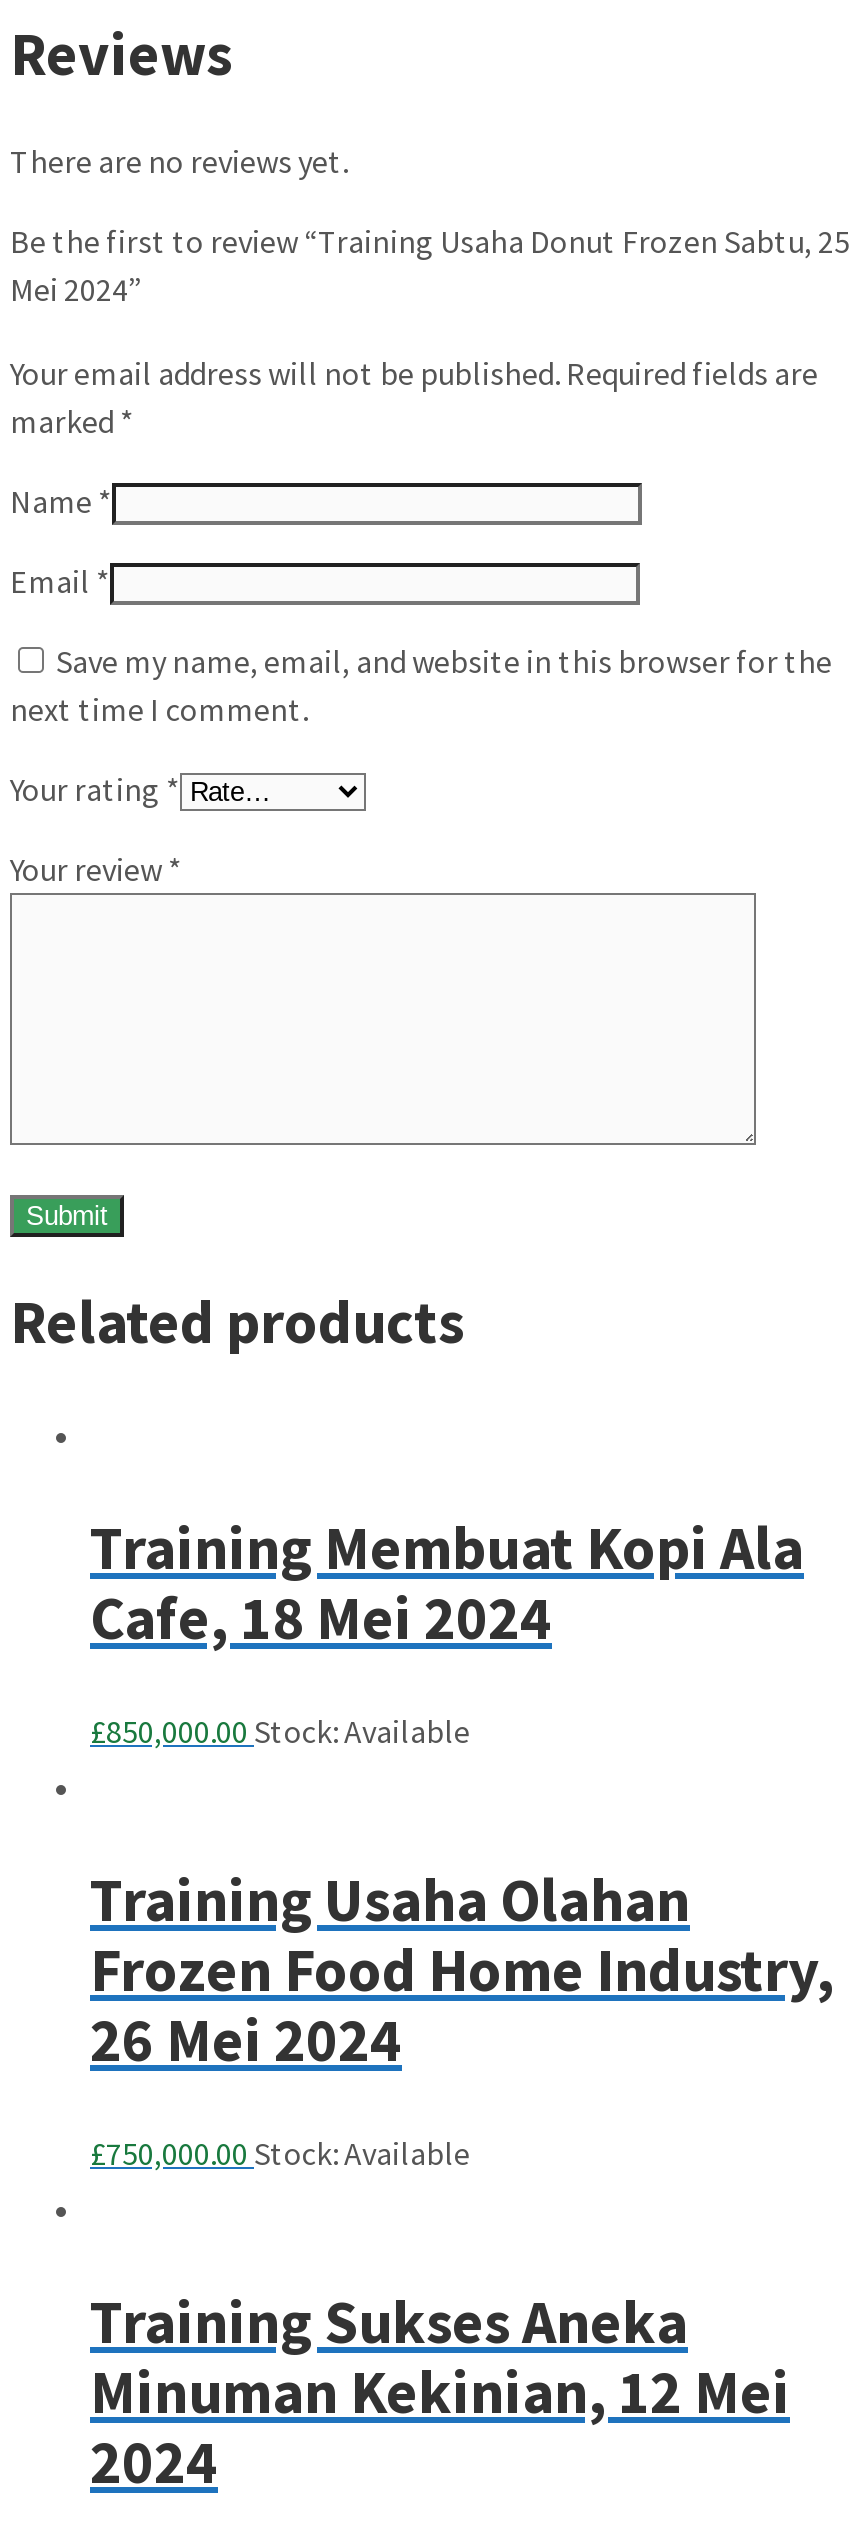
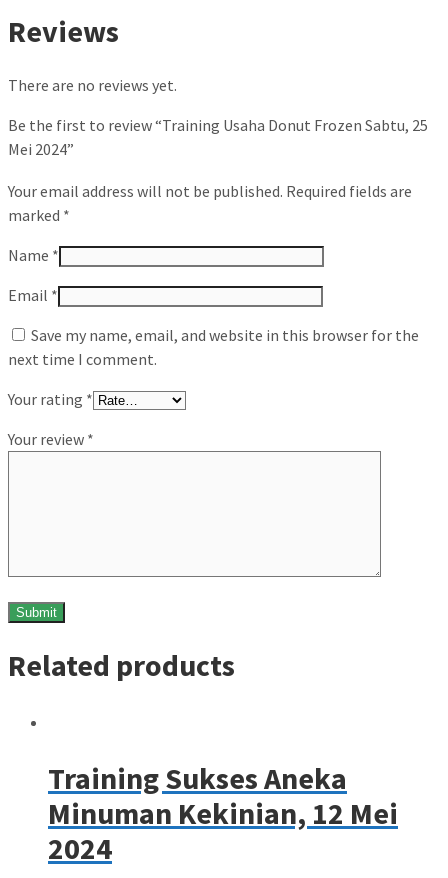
[90,1509,834,2173] Training Membuat Kopi Ala | Cafe, 18 Mei 2024 | £850,000.00 Stock: Available | Training Usaha Olahan | Frozen Food Home Industry, | 26 Mei 2024 | £750,000.00 Stock: Available -> none

